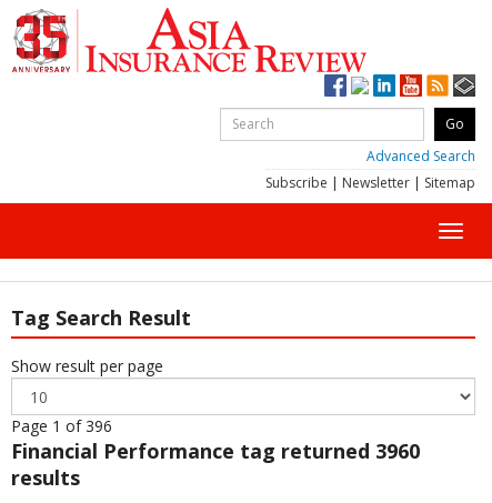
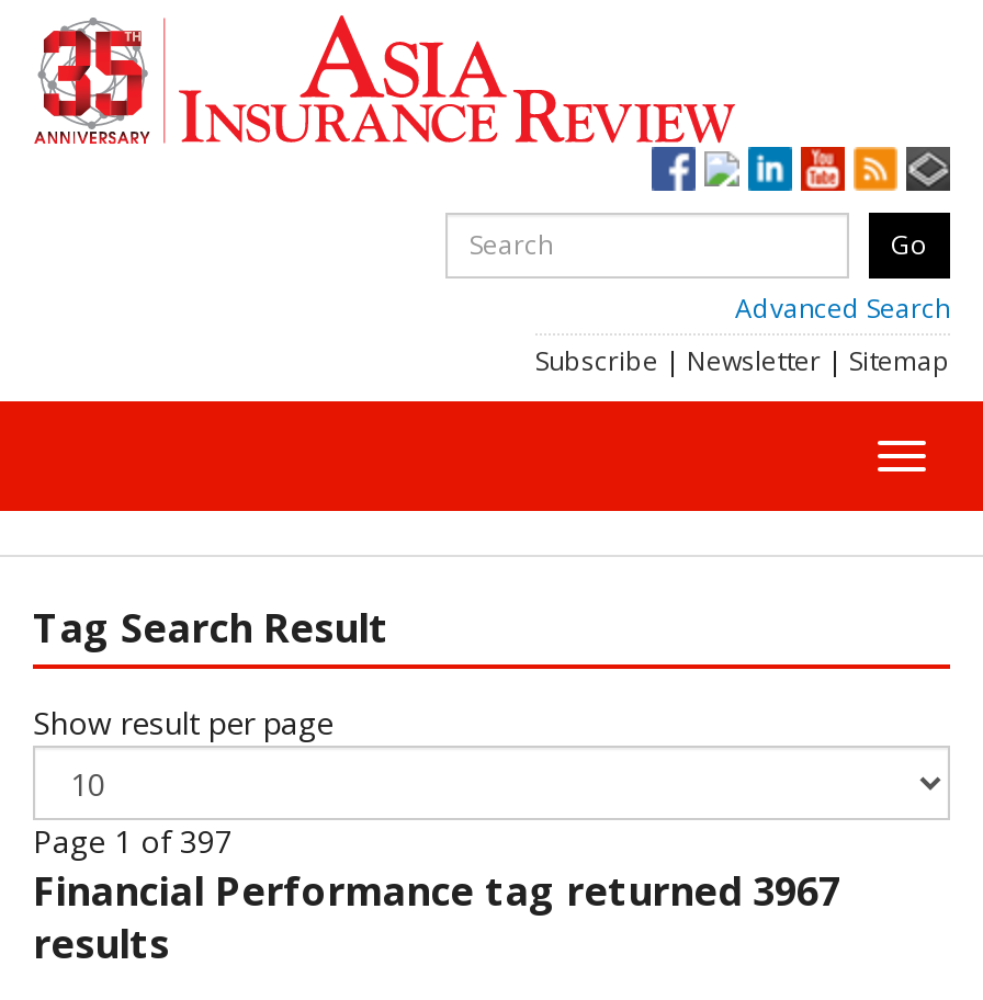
[11,415,112,436] Page 1 of 396 -> [33,820,233,862] Page 1 of 397
[11,437,420,464] Financial Performance tag returned 3960 -> [33,864,840,916] Financial Performance tag returned 3967

